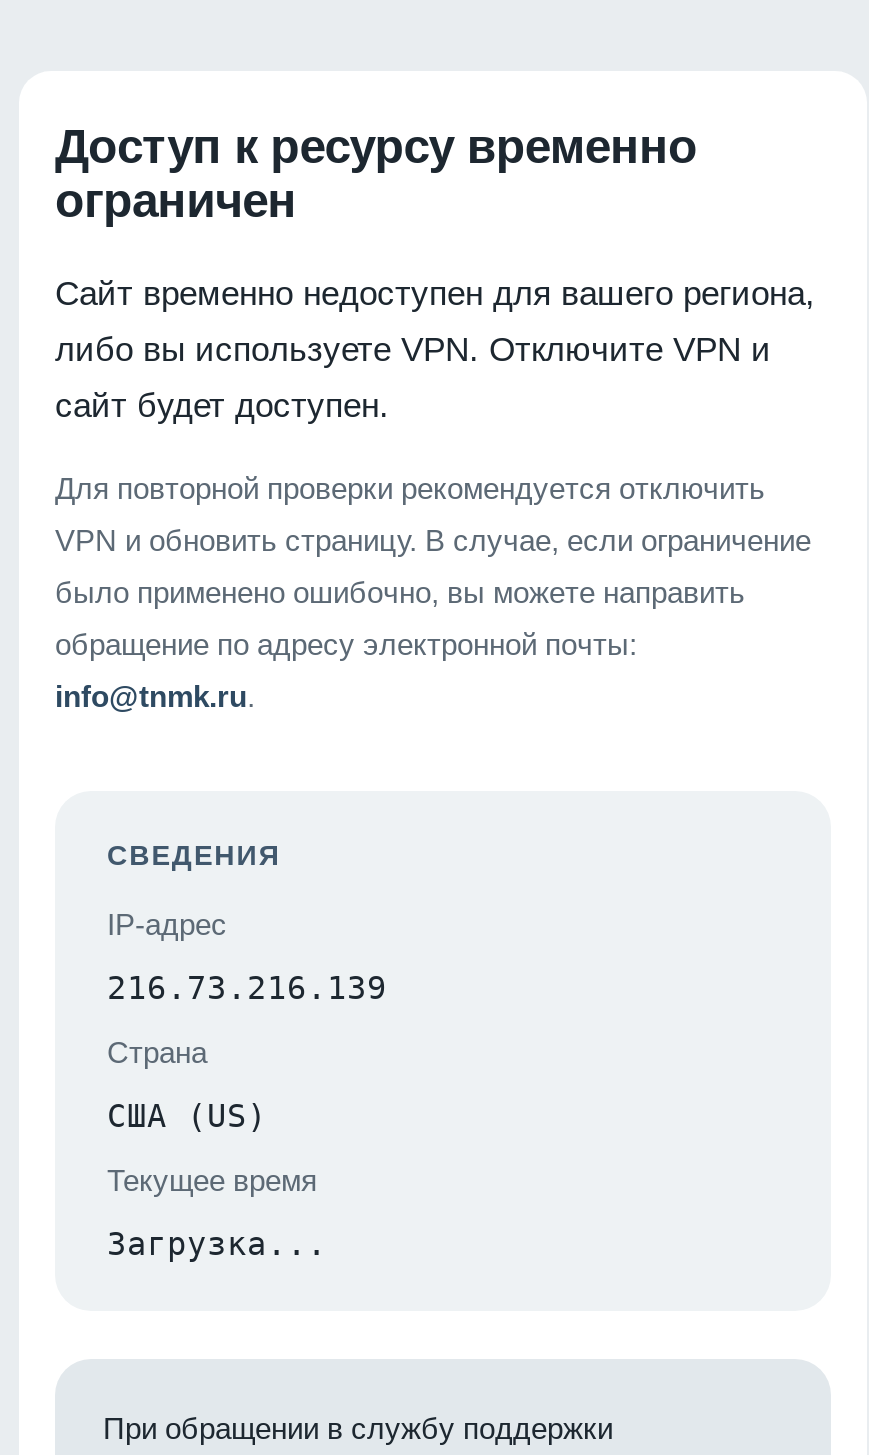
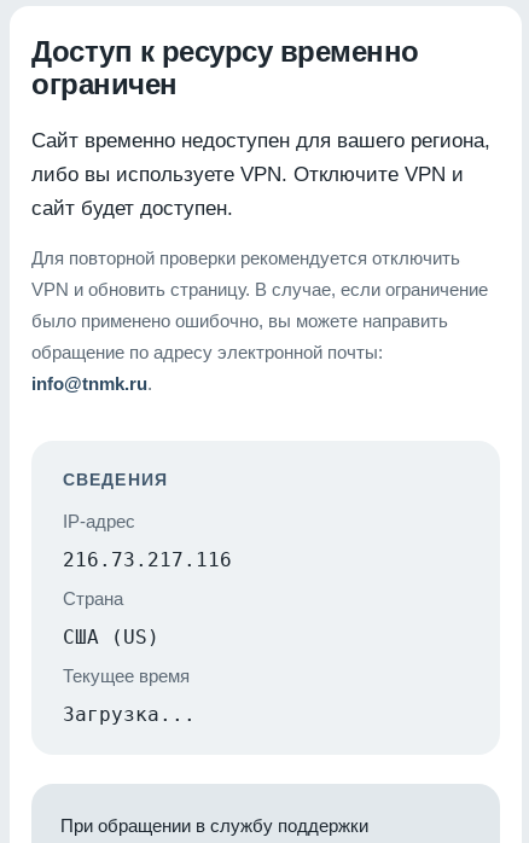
[107,968,387,1006] 216.73.216.139 -> [63,548,232,571] 216.73.217.116

